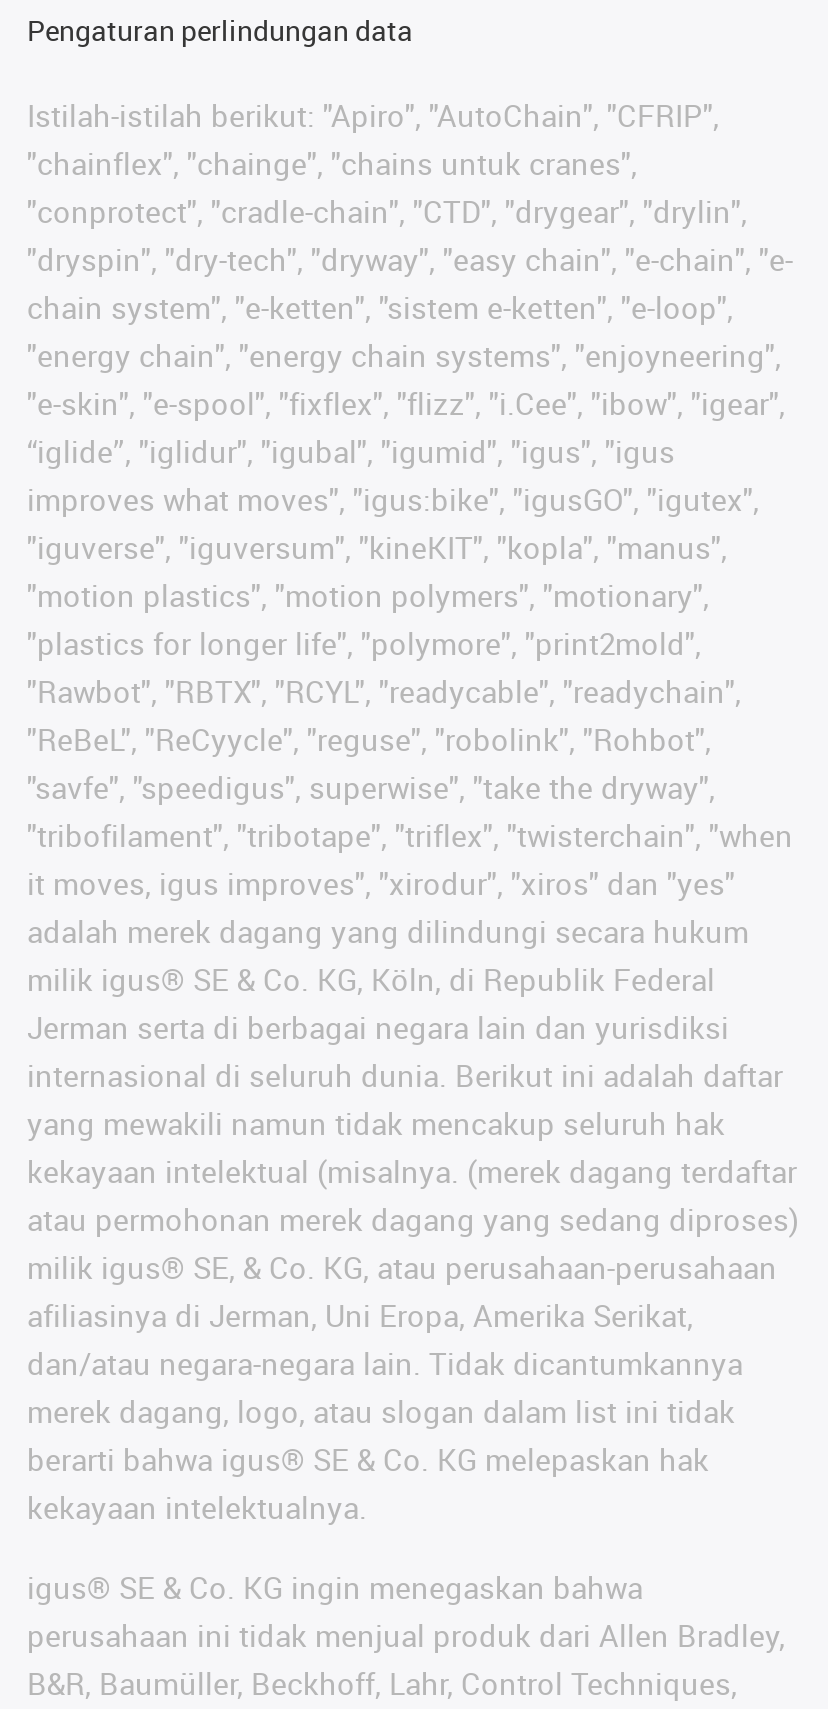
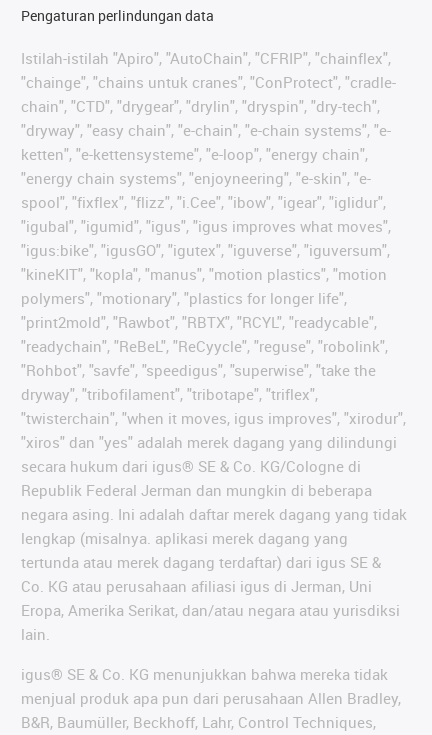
[27,95,799,1527] Istilah-istilah berikut: "Apiro", "AutoChain", "CFRIP", | "chainflex", "chainge", "chains untuk cranes", | "conprotect", "cradle-chain", "CTD", "drygear", "drylin", | "dryspin", "dry-tech", "dryway", "easy chain", "e-chain", "e- | chain system", "e-ketten", "sistem e-ketten", "e-loop", | "energy chain", "energy chain systems", "enjoyneering", | "e-skin", "e-spool", "fixflex", "flizz", "i.Cee", "ibow", "igear", | “iglide”, "iglidur", "igubal", "igumid", "igus", "igus | improves what moves", "igus:bike", "igusGO", "igutex", | "iguverse", "iguversum", "kineKIT", "kopla", "manus", | "motion plastics", "motion polymers", "motionary", | "plastics for longer life", "polymore", "print2mold", | "Rawbot", "RBTX", "RCYL", "readycable", "readychain", | "ReBeL", "ReCyycle", "reguse", "robolink", "Rohbot", | "savfe", "speedigus", superwise", "take the dryway", | "tribofilament", "tribotape", "triflex", "twisterchain", "when | it moves, igus improves", "xirodur", "xiros" dan "yes" | adalah merek dagang yang dilindungi secara hukum | milik igus® SE & Co. KG, Köln, di Republik Federal | Jerman serta di berbagai negara lain dan yurisdiksi | internasional di seluruh dunia. Berikut ini adalah daftar | yang mewakili namun tidak mencakup seluruh hak | kekayaan intelektual (misalnya. (merek dagang terdaftar | atau permohonan merek dagang yang sedang diproses) | milik igus® SE, & Co. KG, atau perusahaan-perusahaan | afiliasinya di Jerman, Uni Eropa, Amerika Serikat, | dan/atau negara-negara lain. Tidak dicantumkannya | merek dagang, logo, atau slogan dalam list ini tidak | berarti bahwa igus® SE & Co. KG melepaskan hak | kekayaan intelektualnya. -> [21,48,407,644] Istilah-istilah "Apiro", "AutoChain", "CFRIP", "chainflex", | "chainge", "chains untuk cranes", "ConProtect", "cradle- | chain", "CTD", "drygear", "drylin", "dryspin", "dry-tech", | "dryway", "easy chain", "e-chain", "e-chain systems", "e- | ketten", "e-kettensysteme", "e-loop", "energy chain", | "energy chain systems", "enjoyneering", "e-skin", "e- | spool", "fixflex", "flizz", "i.Cee", "ibow", "igear", "iglidur", | "igubal", "igumid", "igus", "igus improves what moves", | "igus:bike", "igusGO", "igutex", "iguverse", "iguversum", | "kineKIT", "kopla", "manus", "motion plastics", "motion | polymers", "motionary", "plastics for longer life", | "print2mold", "Rawbot", "RBTX", "RCYL", "readycable", | "readychain", "ReBeL", "ReCyycle", "reguse", "robolink", | "Rohbot", "savfe", "speedigus", "superwise", "take the | dryway", "tribofilament", "tribotape", "triflex", | "twisterchain", "when it moves, igus improves", "xirodur", | "xiros" dan "yes" adalah merek dagang yang dilindungi | secara hukum dari igus® SE & Co. KG/Cologne di | Republik Federal Jerman dan mungkin di beberapa | negara asing. Ini adalah daftar merek dagang yang tidak | lengkap (misalnya. aplikasi merek dagang yang | tertunda atau merek dagang terdaftar) dari igus SE & | Co. KG atau perusahaan afiliasi igus di Jerman, Uni | Eropa, Amerika Serikat, dan/atau negara atau yurisdiksi | lain.
[27,1567,785,1655] igus® SE & Co. KG ingin menegaskan bahwa | perusahaan ini tidak menjual produk dari Allen Bradley, -> [21,664,401,708] igus® SE & Co. KG menunjukkan bahwa mereka tidak | menjual produk apa pun dari perusahaan Allen Bradley,

